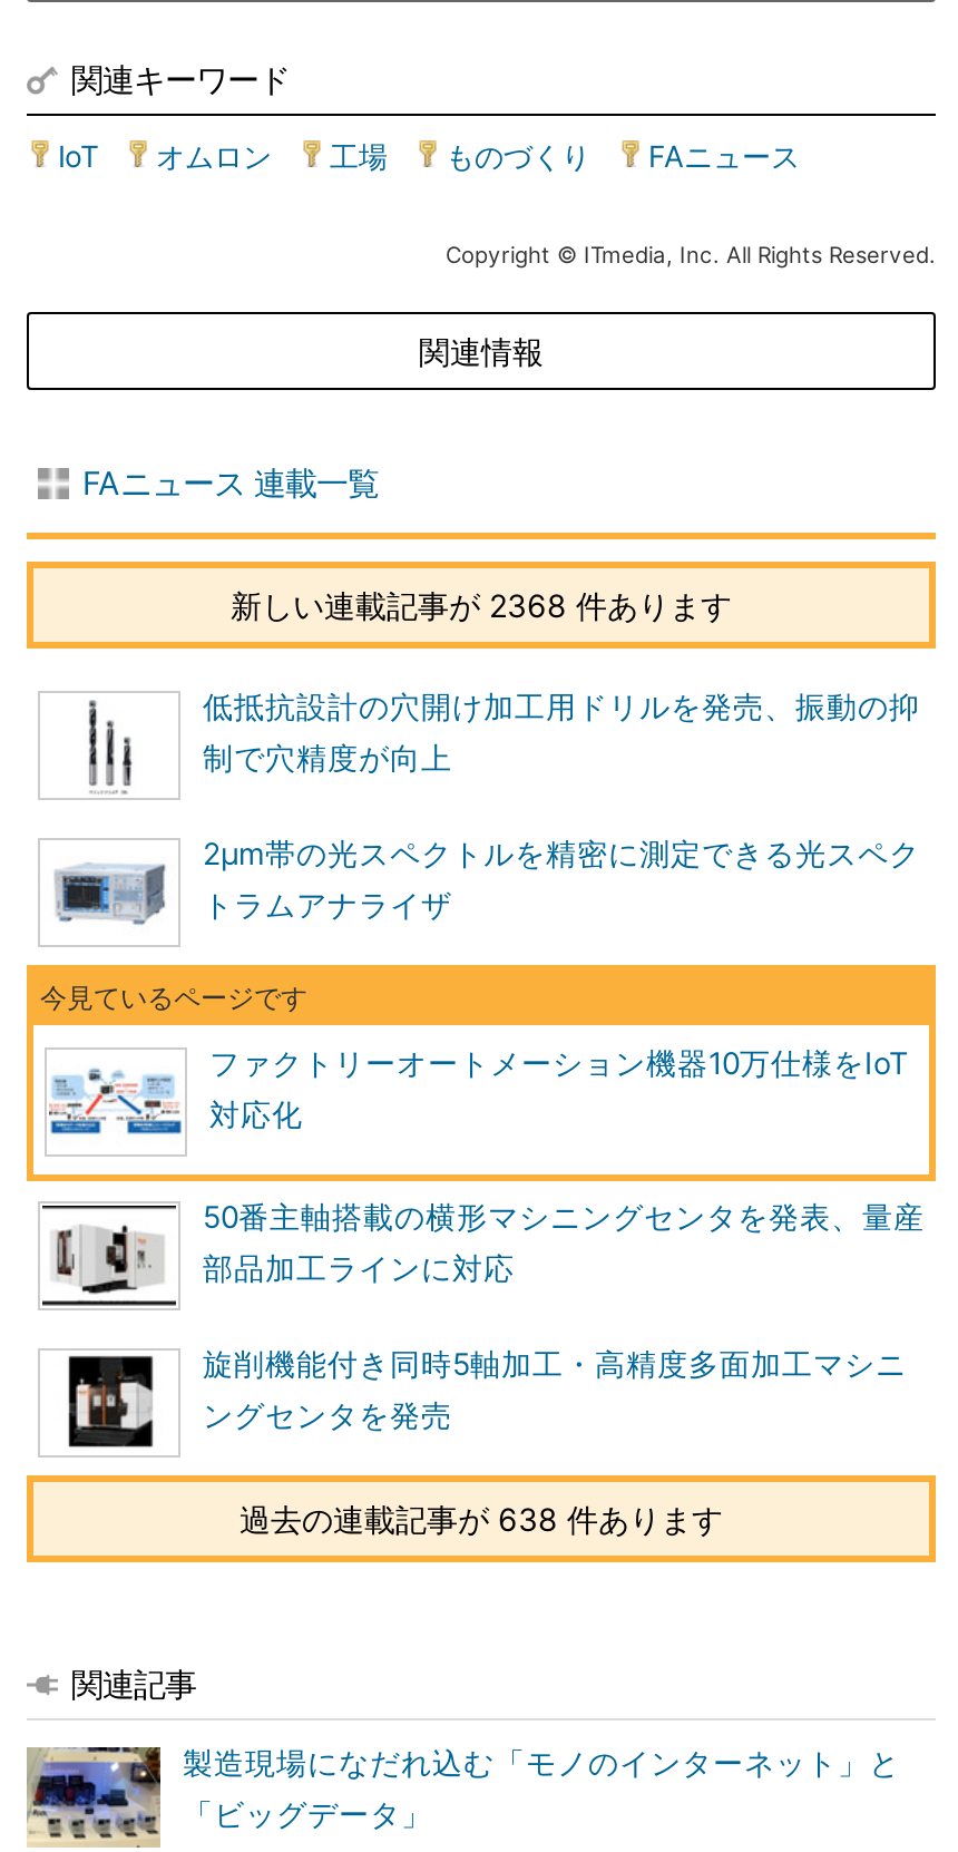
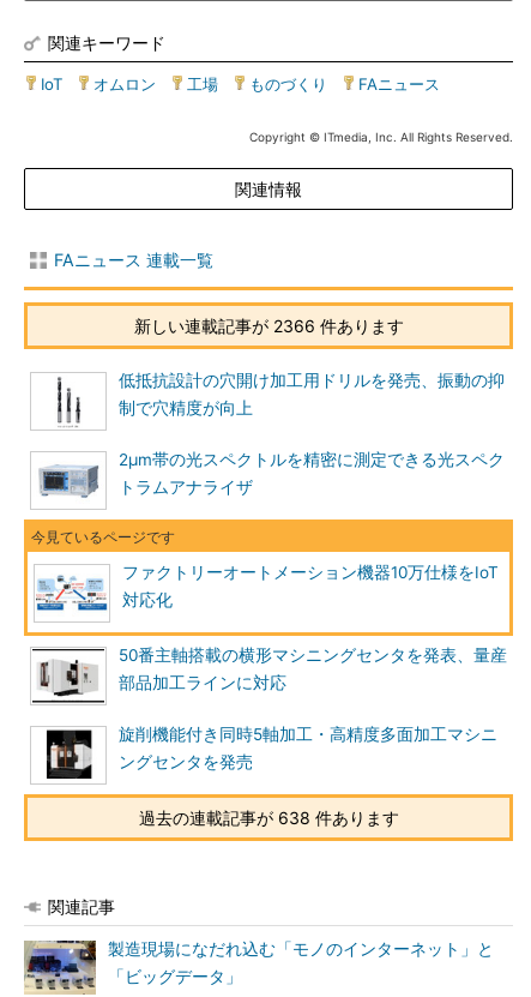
[231,586,732,624] 新しい連載記事が 2368 件あります -> [134,316,403,336] 新しい連載記事が 2366 件あります

